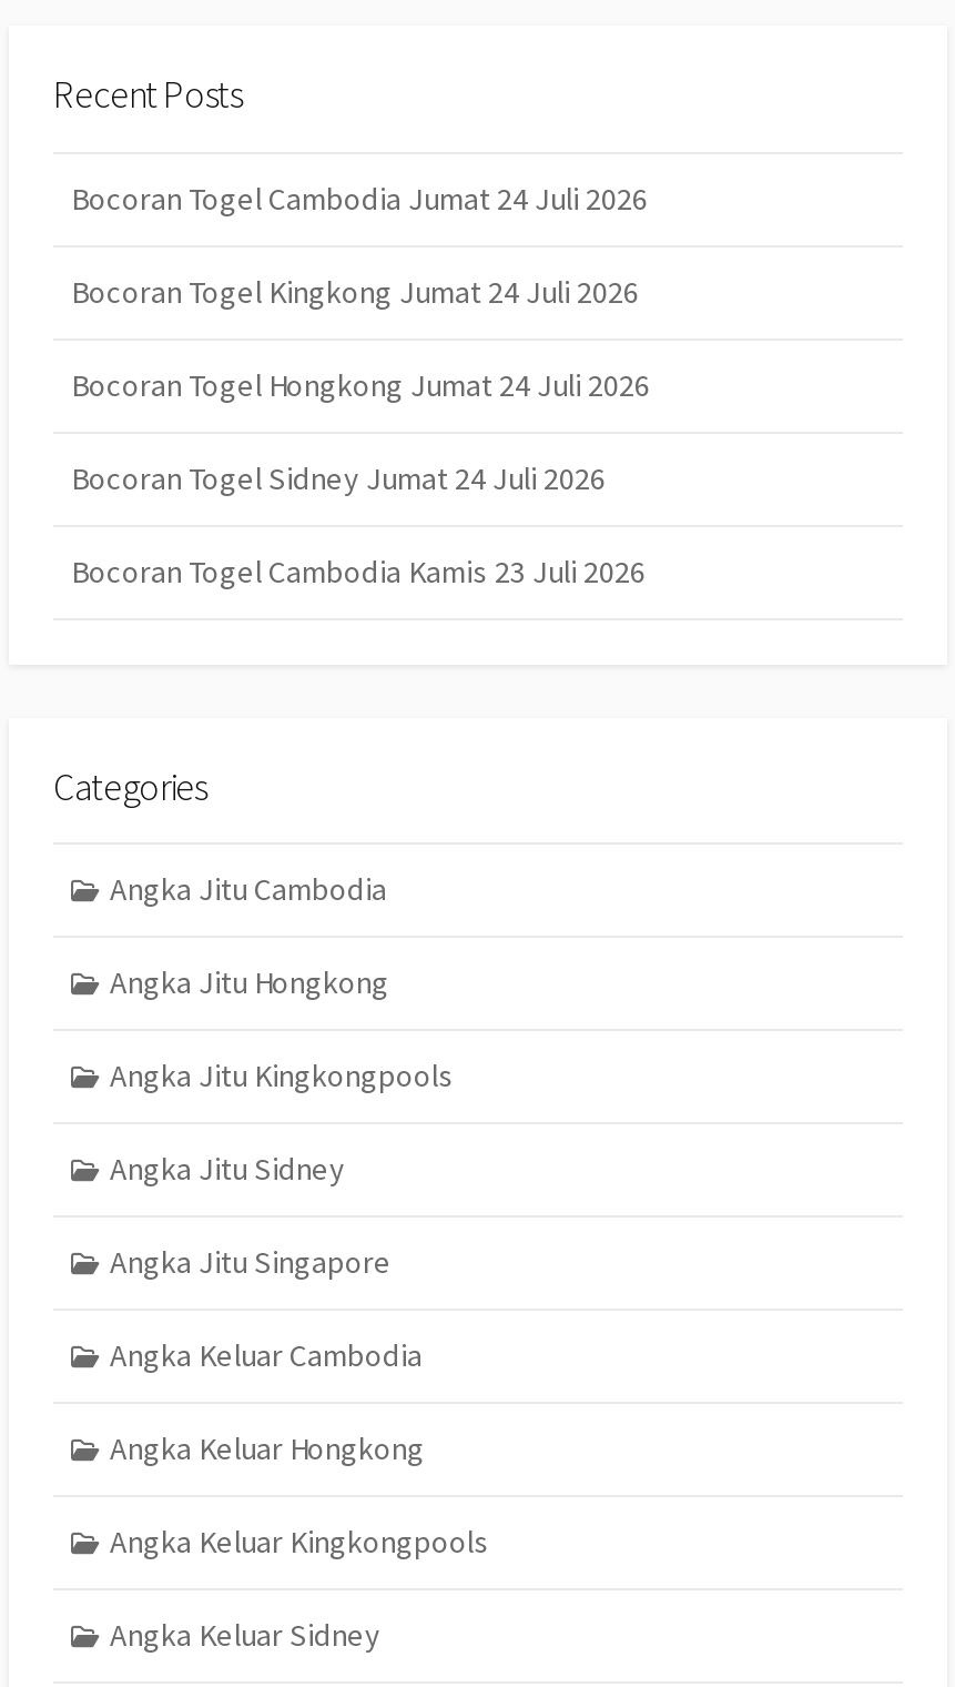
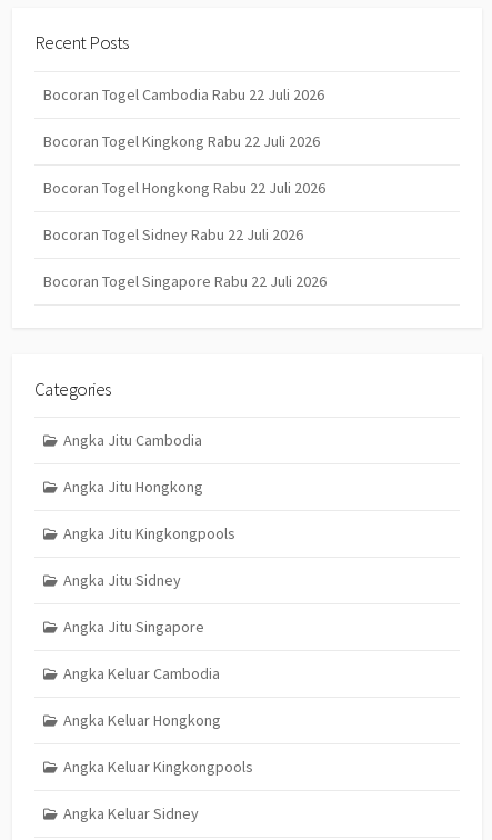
[71,178,648,218] Bocoran Togel Cambodia Jumat 24 Juli 2026 -> [43,84,324,104] Bocoran Togel Cambodia Rabu 22 Juli 2026
[71,271,639,311] Bocoran Togel Kingkong Jumat 24 Juli 2026 -> [43,131,320,151] Bocoran Togel Kingkong Rabu 22 Juli 2026
[71,364,650,404] Bocoran Togel Hongkong Jumat 24 Juli 2026 -> [43,177,325,197] Bocoran Togel Hongkong Rabu 22 Juli 2026
[71,458,606,498] Bocoran Togel Sidney Jumat 24 Juli 2026 -> [43,224,303,244] Bocoran Togel Sidney Rabu 22 Juli 2026
[71,551,646,591] Bocoran Togel Cambodia Kamis 23 Juli 2026 -> [43,271,327,291] Bocoran Togel Singapore Rabu 22 Juli 2026

